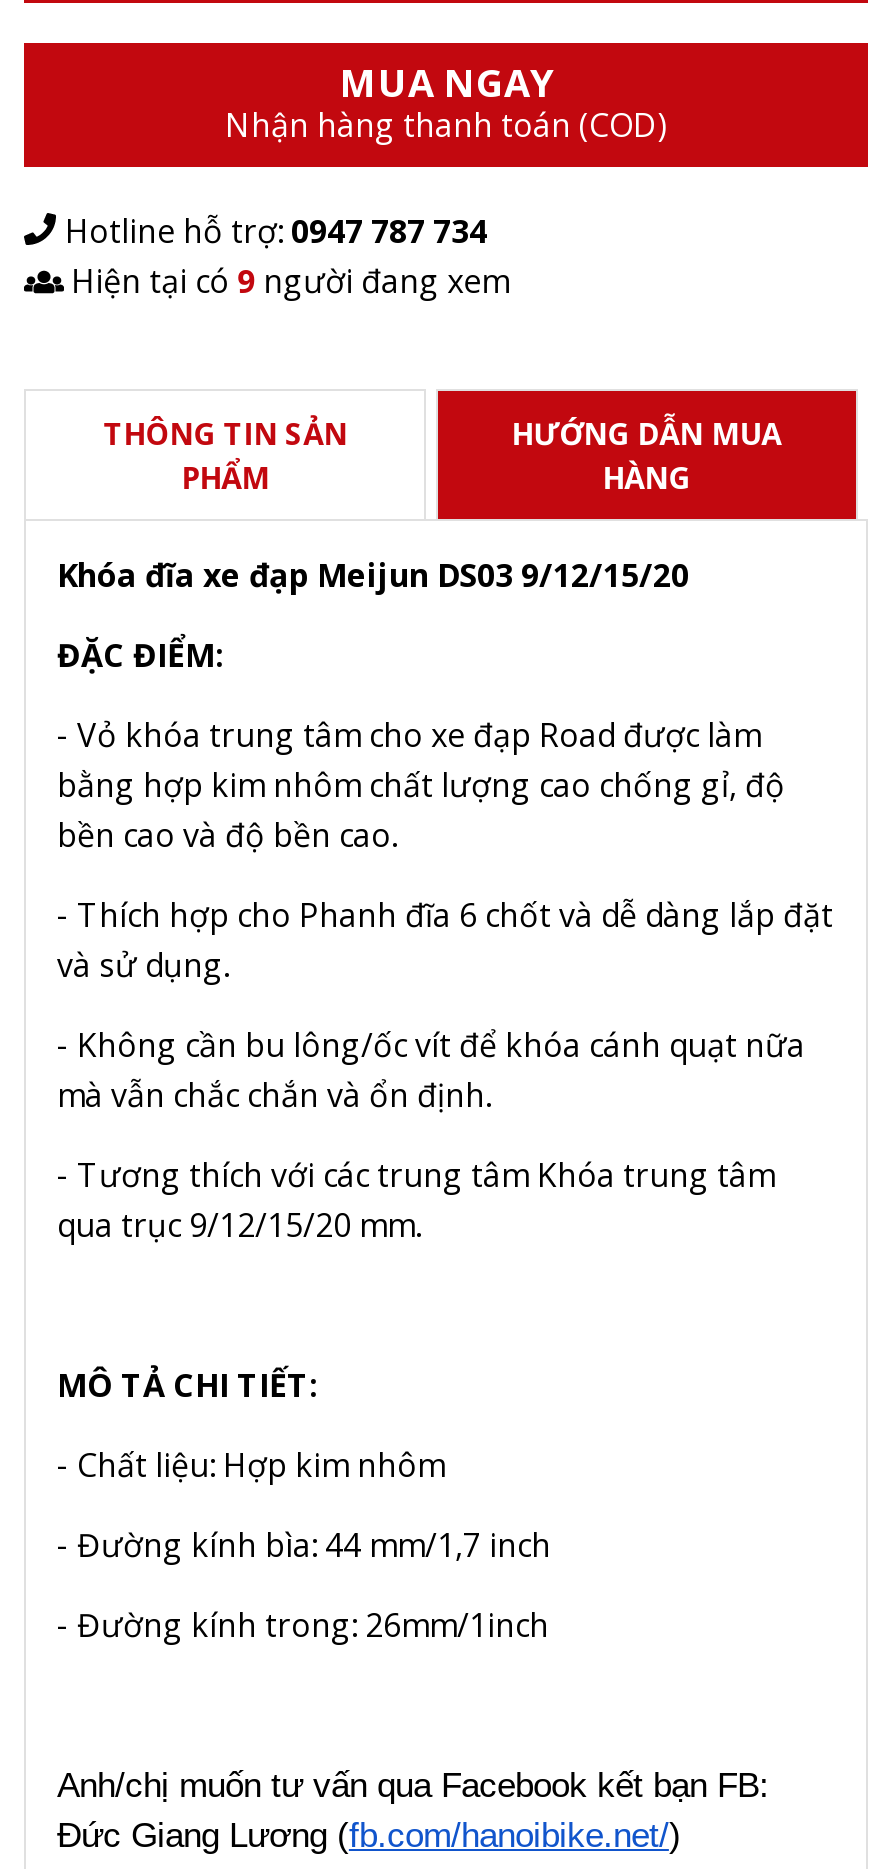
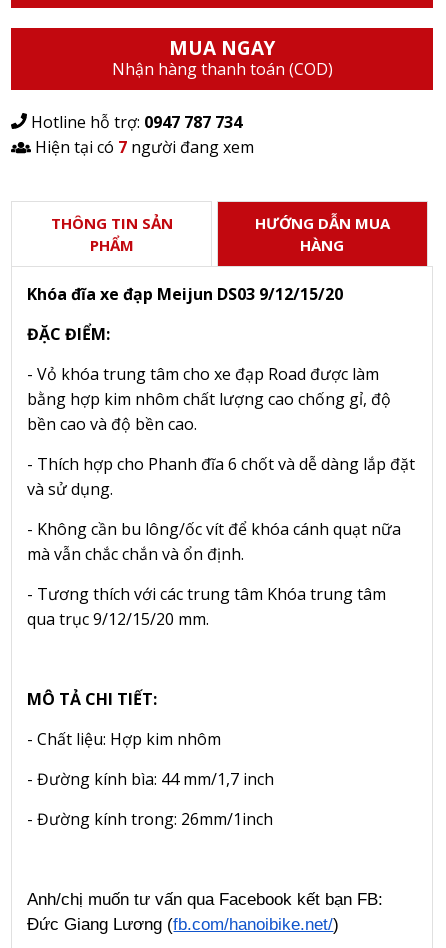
[63,260,509,304] Hiện tại có 9 người đang xem -> [31,136,254,158] Hiện tại có 7 người đang xem

